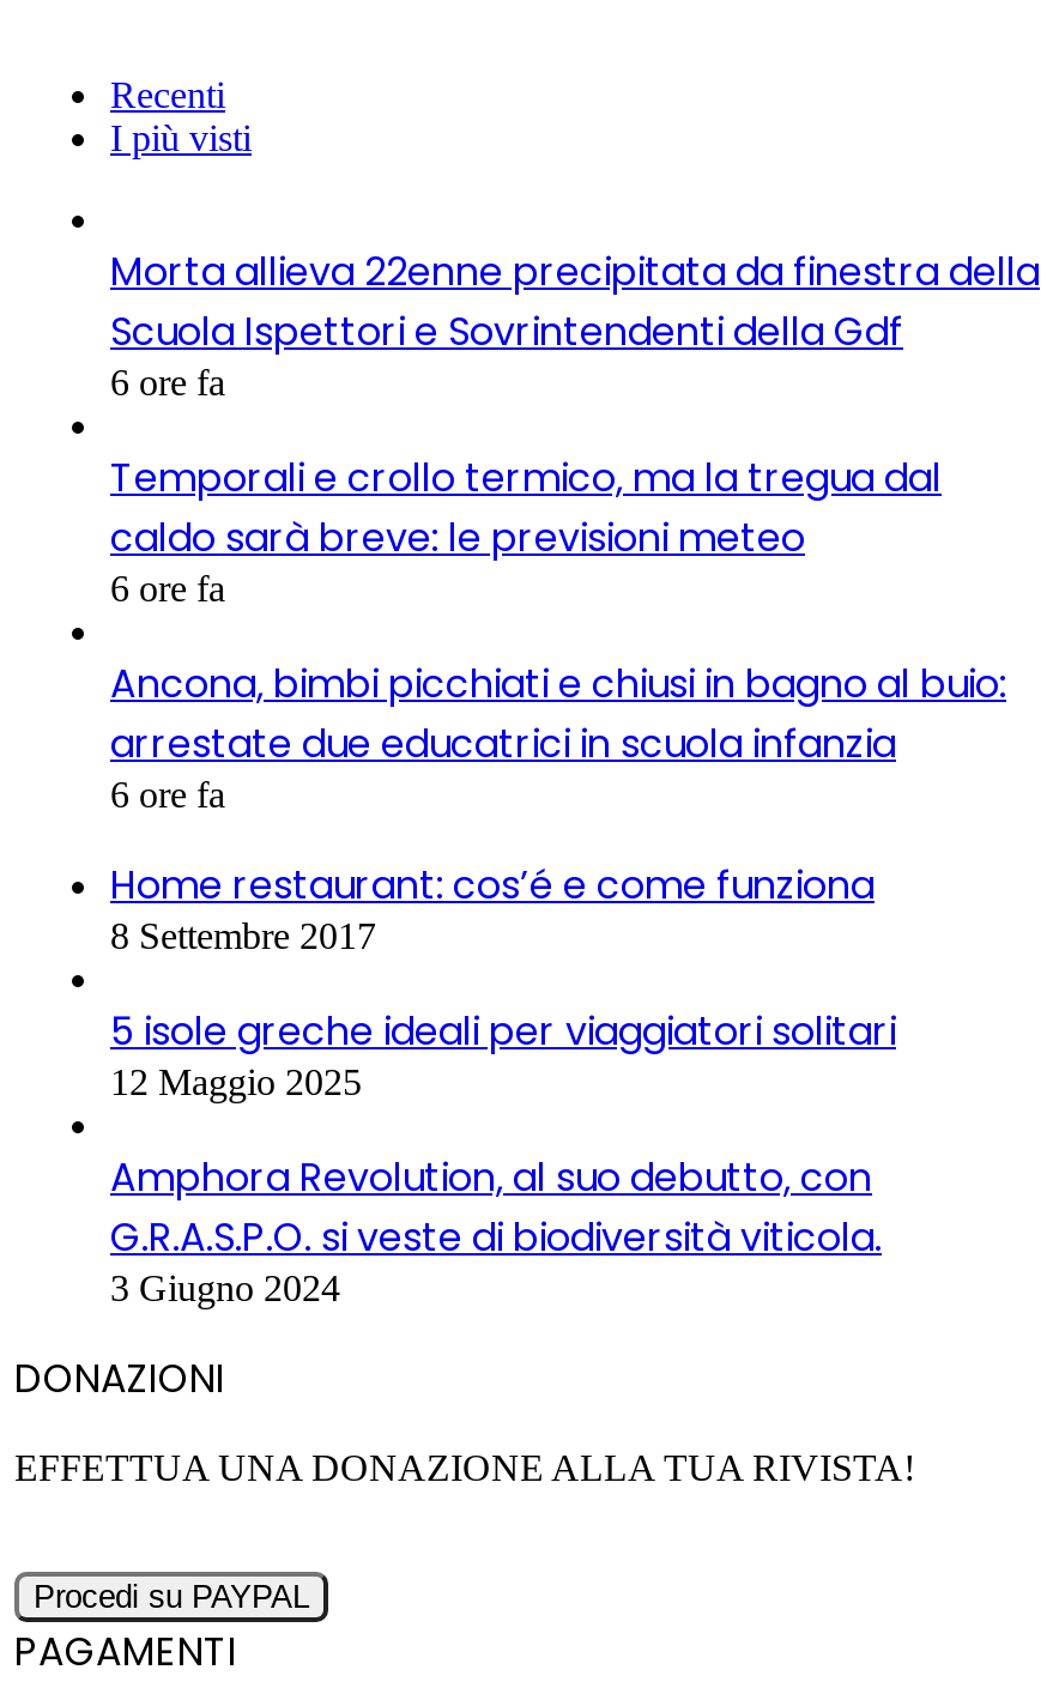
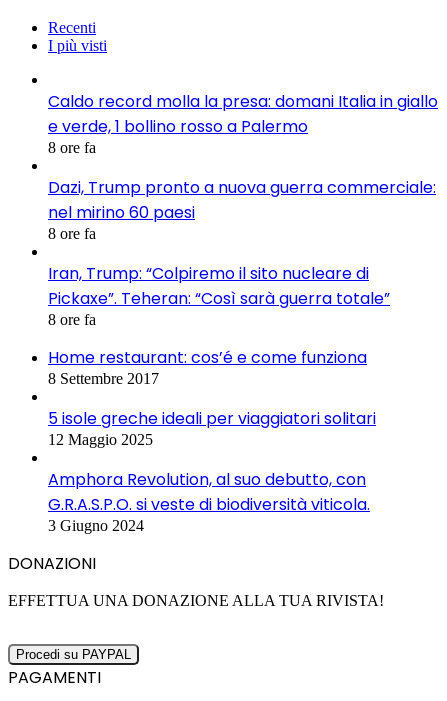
[110,244,1040,402] Morta allieva 22enne precipitata da finestra della | Scuola Ispettori e Sovrintendenti della Gdf | 6 ore fa -> [48,90,438,156] Caldo record molla la presa: domani Italia in giallo | e verde, 1 bollino rosso a Palermo | 8 ore fa
[110,450,942,608] Temporali e crollo termico, ma la tregua dal | caldo sarà breve: le previsioni meteo | 6 ore fa -> [48,176,436,242] Dazi, Trump pronto a nuova guerra commerciale: | nel mirino 60 paesi | 8 ore fa
[110,656,1006,814] Ancona, bimbi picchiati e chiusi in bagno al buio: | arrestate due educatrici in scuola infanzia | 6 ore fa -> [48,262,390,328] Iran, Trump: “Colpiremo il sito nucleare di | Pickaxe”. Teheran: “Così sarà guerra totale” | 8 ore fa

